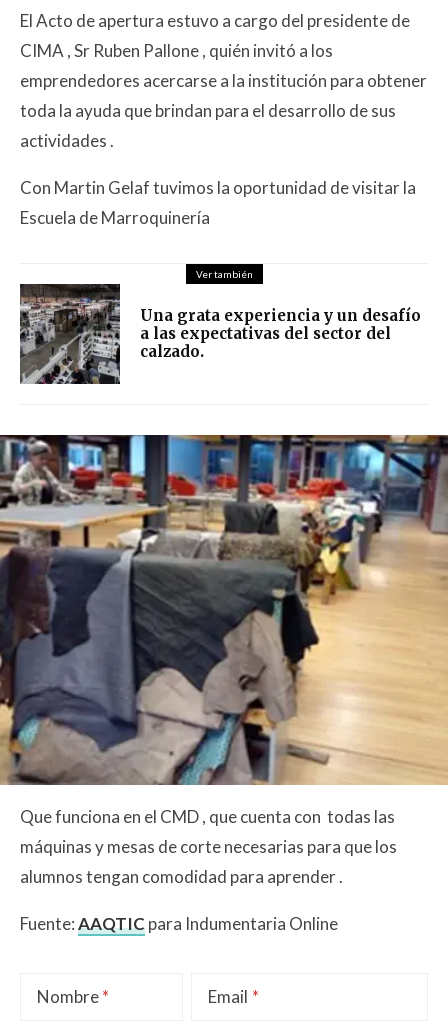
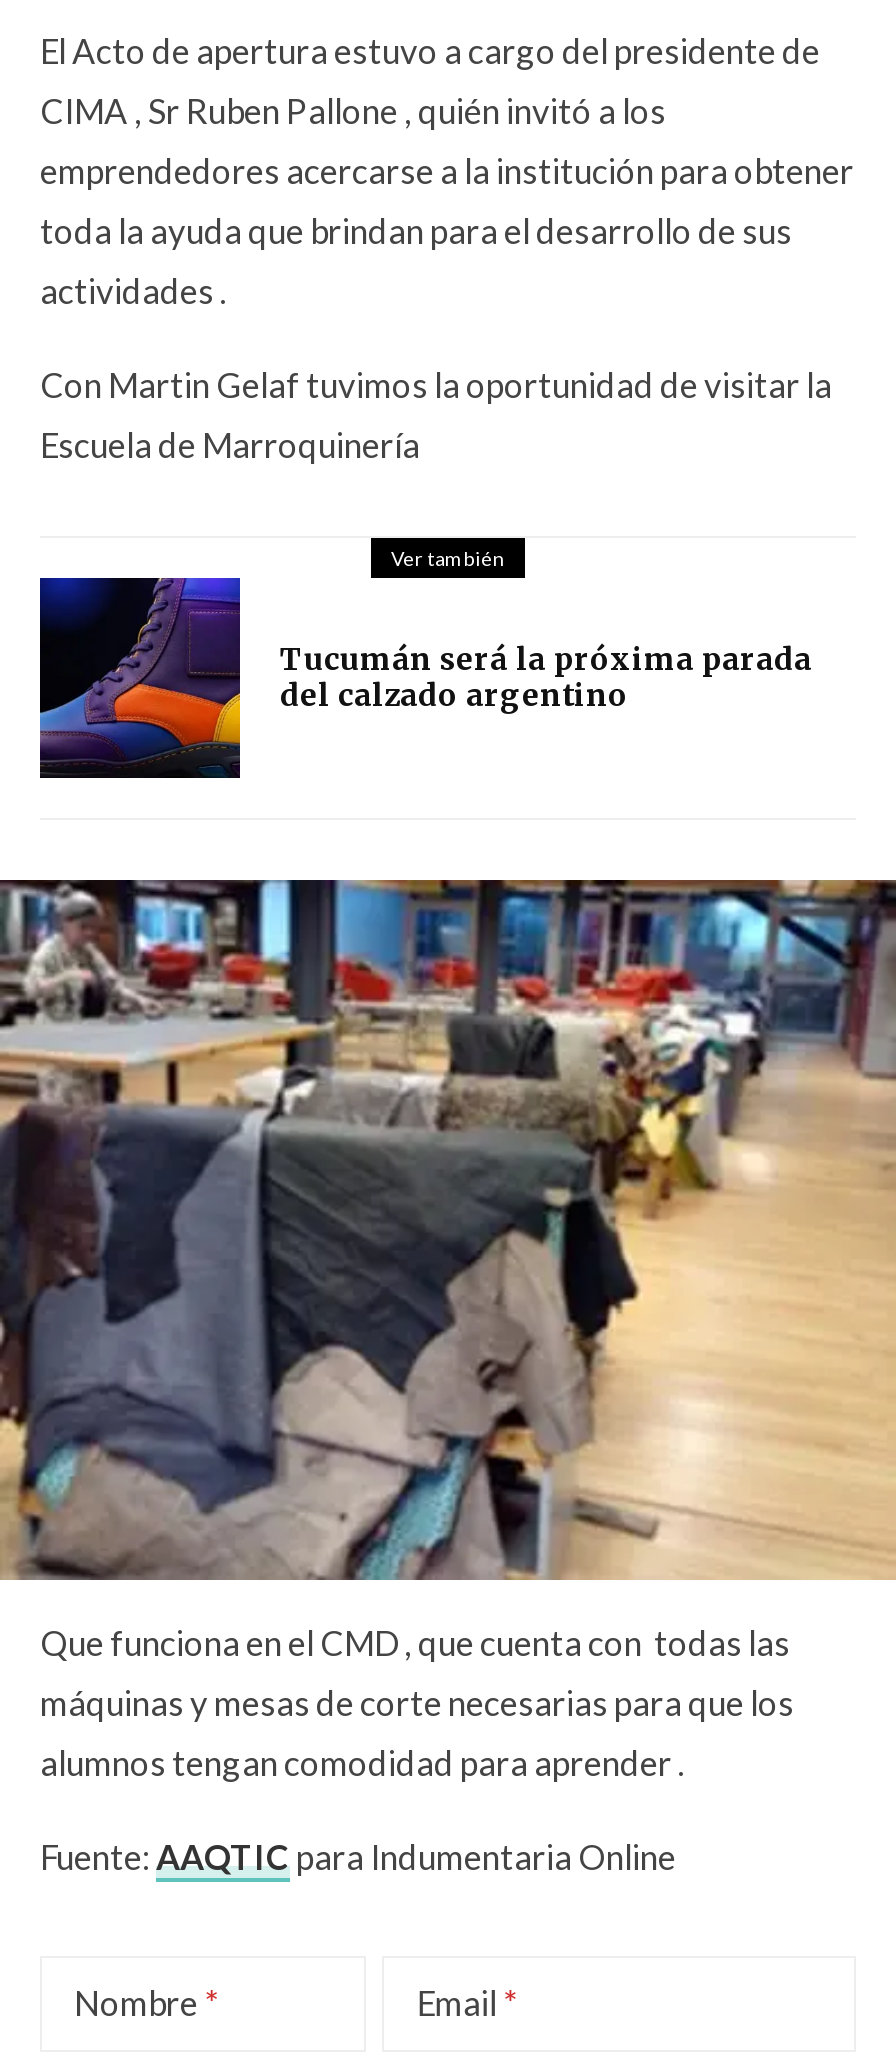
[19,283,421,385] [image] | Una grata experiencia y un desafío | a las expectativas del sector del | calzado. -> [38,576,812,780] [image] | Tucumán será la próxima parada | del calzado argentino

